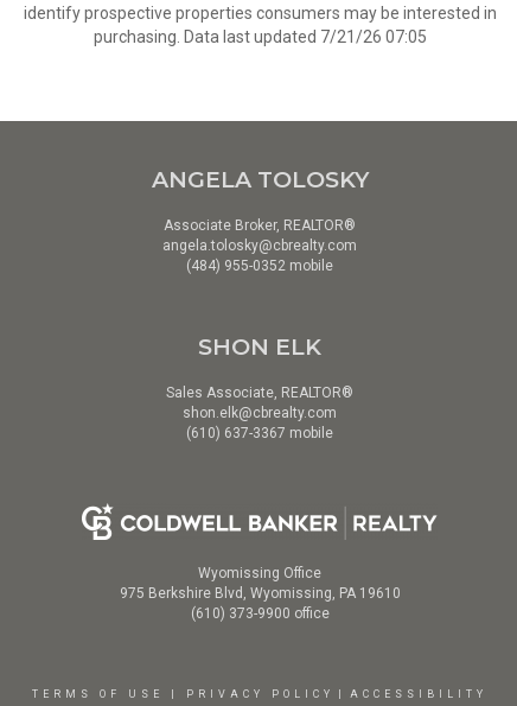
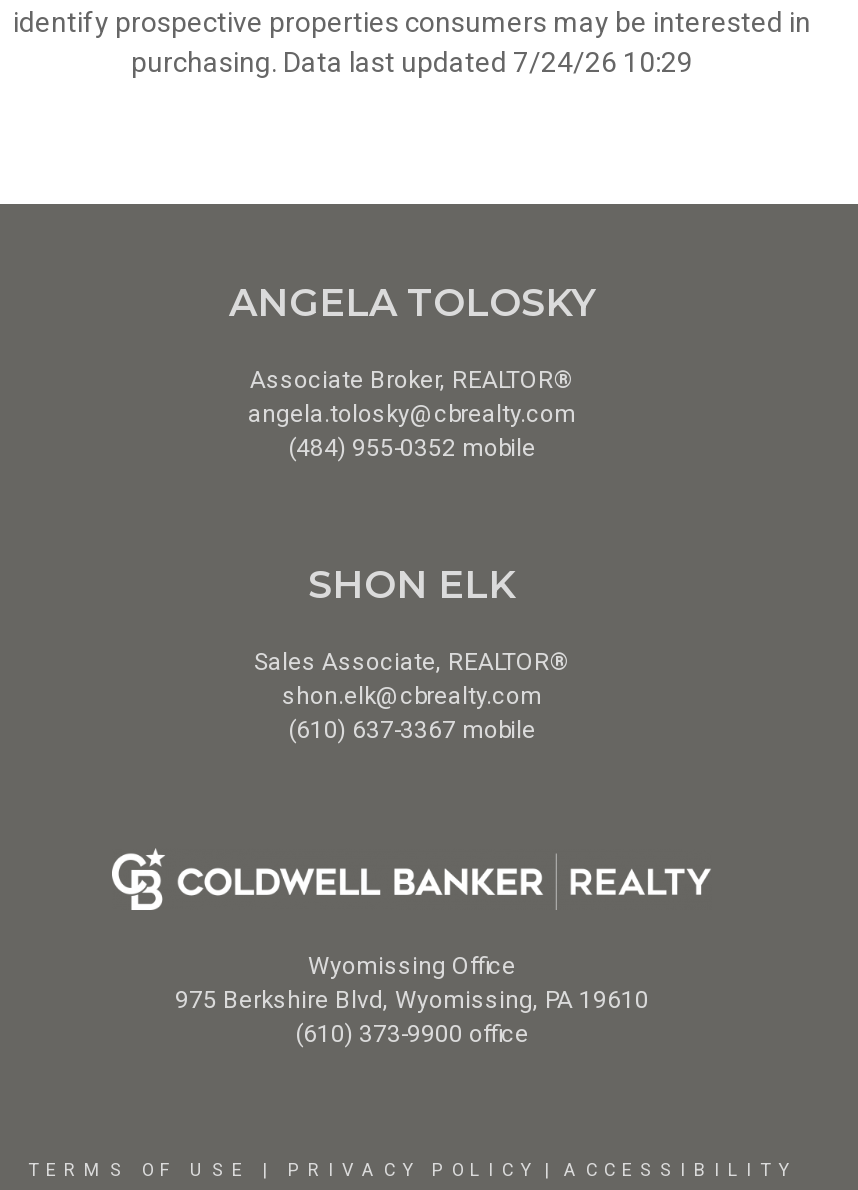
[93,27,426,46] purchasing. Data last updated 7/21/26 07:05 -> [131,46,693,78] purchasing. Data last updated 7/24/26 10:29

